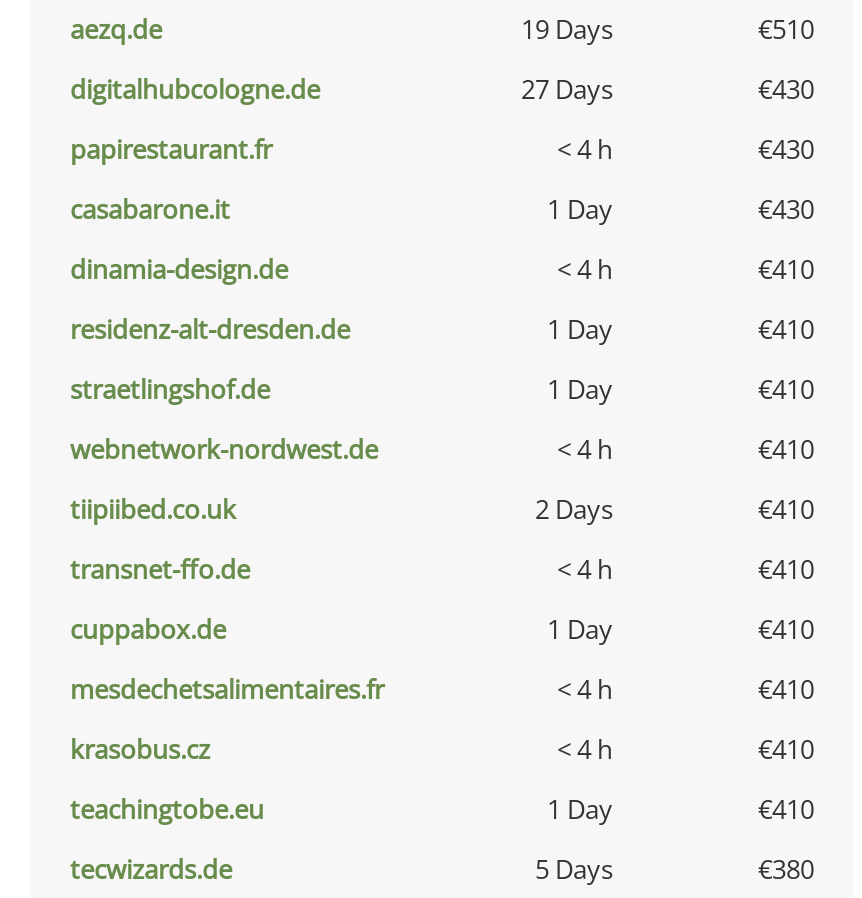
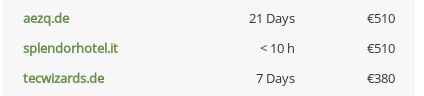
[521,11,613,47] 19 Days -> [248,9,294,27] 21 Days
[70,71,814,827] digitalhubcologne.de | 27 Days | €430 | papirestaurant.fr | < 4 h | €430 | casabarone.it | 1 Day | €430 | dinamia-design.de | < 4 h | €410 | residenz-alt-dresden.de | 1 Day | €410 | straetlingshof.de | 1 Day | €410 | webnetwork-nordwest.de | < 4 h | €410 | tiipiibed.co.uk | 2 Days | €410 | transnet-ffo.de | < 4 h | €410 | cuppabox.de | 1 Day | €410 | mesdechetsalimentaires.fr | < 4 h | €410 | krasobus.cz | < 4 h | €410 | teachingtobe.eu | 1 Day | €410 -> [23,39,395,57] splendorhotel.it | < 10 h | €510
[535,851,613,887] 5 Days -> [255,69,294,87] 7 Days

